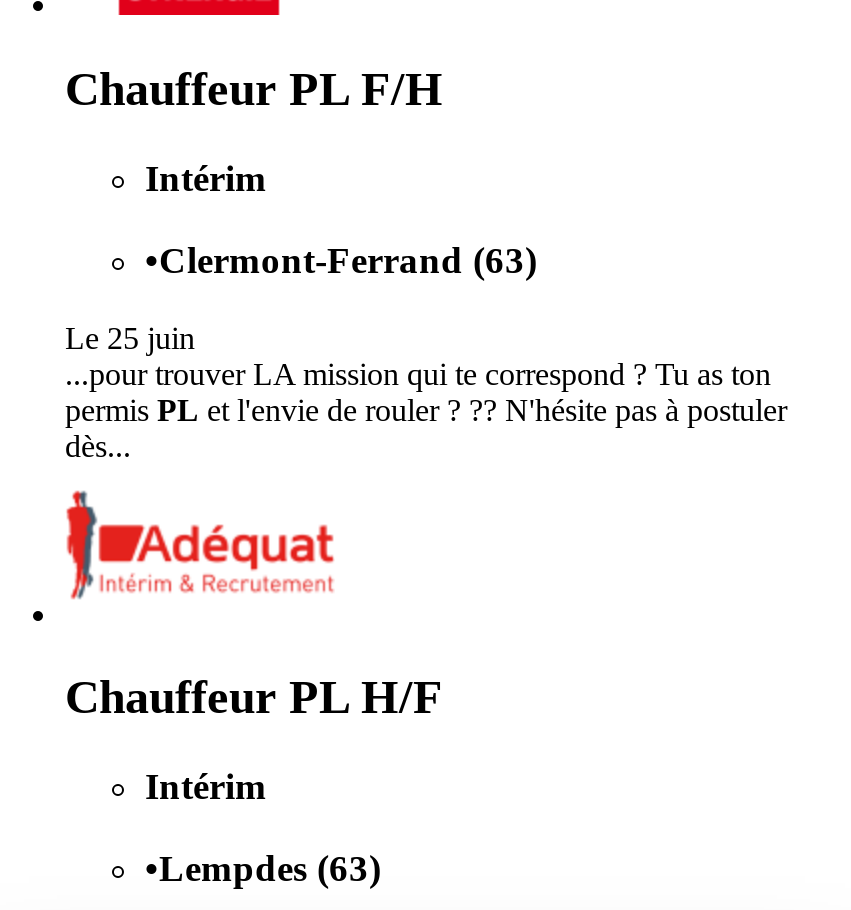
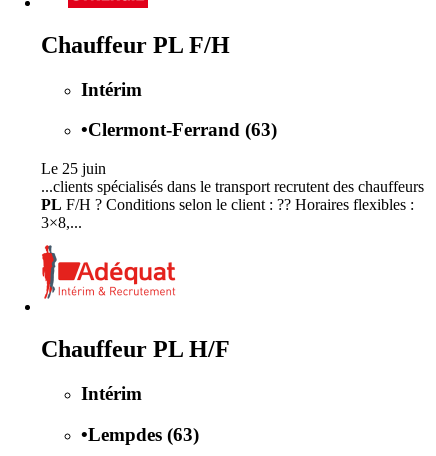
[65,356,787,462] ...pour trouver LA mission qui te correspond ? Tu as ton | permis PL et l'envie de rouler ? ?? N'hésite pas à postuler | dès... -> [41,178,424,231] ...clients spécialisés dans le transport recrutent des chauffeurs | PL F/H ? Conditions selon le client : ?? Horaires flexibles : | 3×8,...

